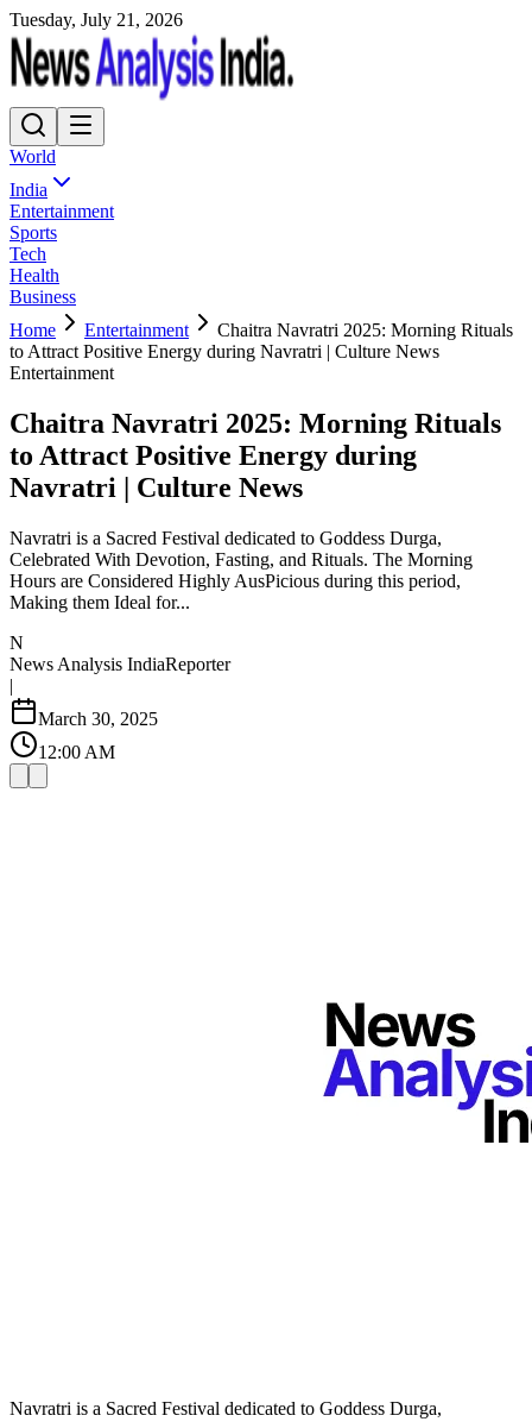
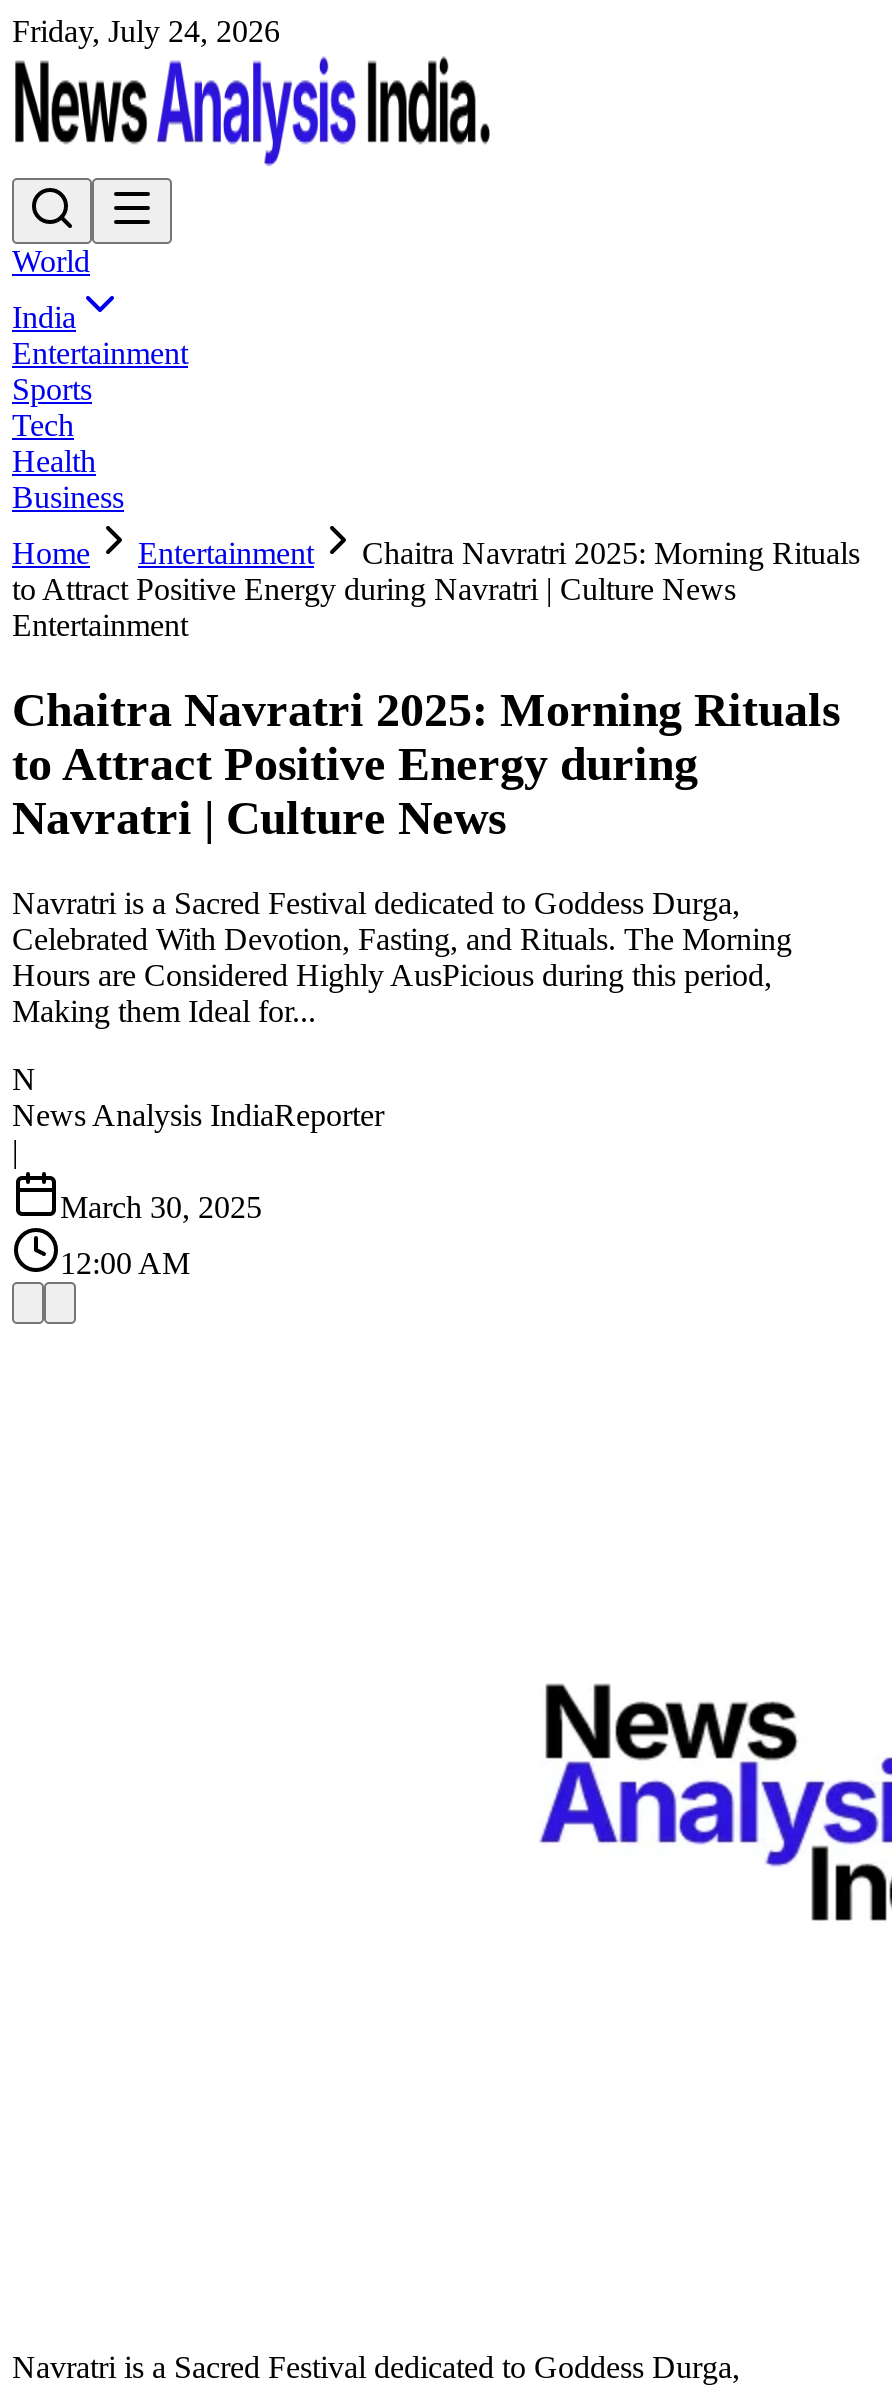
[9,10,183,30] Tuesday, July 21, 2026 -> [12,14,280,48] Friday, July 24, 2026

